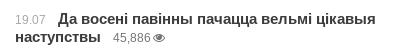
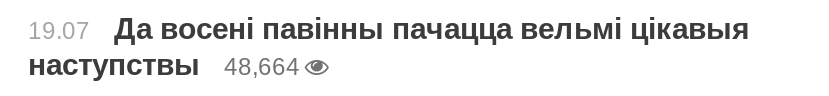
[15,28,151,45] наступствы 45,886 -> [28,47,300,81] наступствы 48,664

